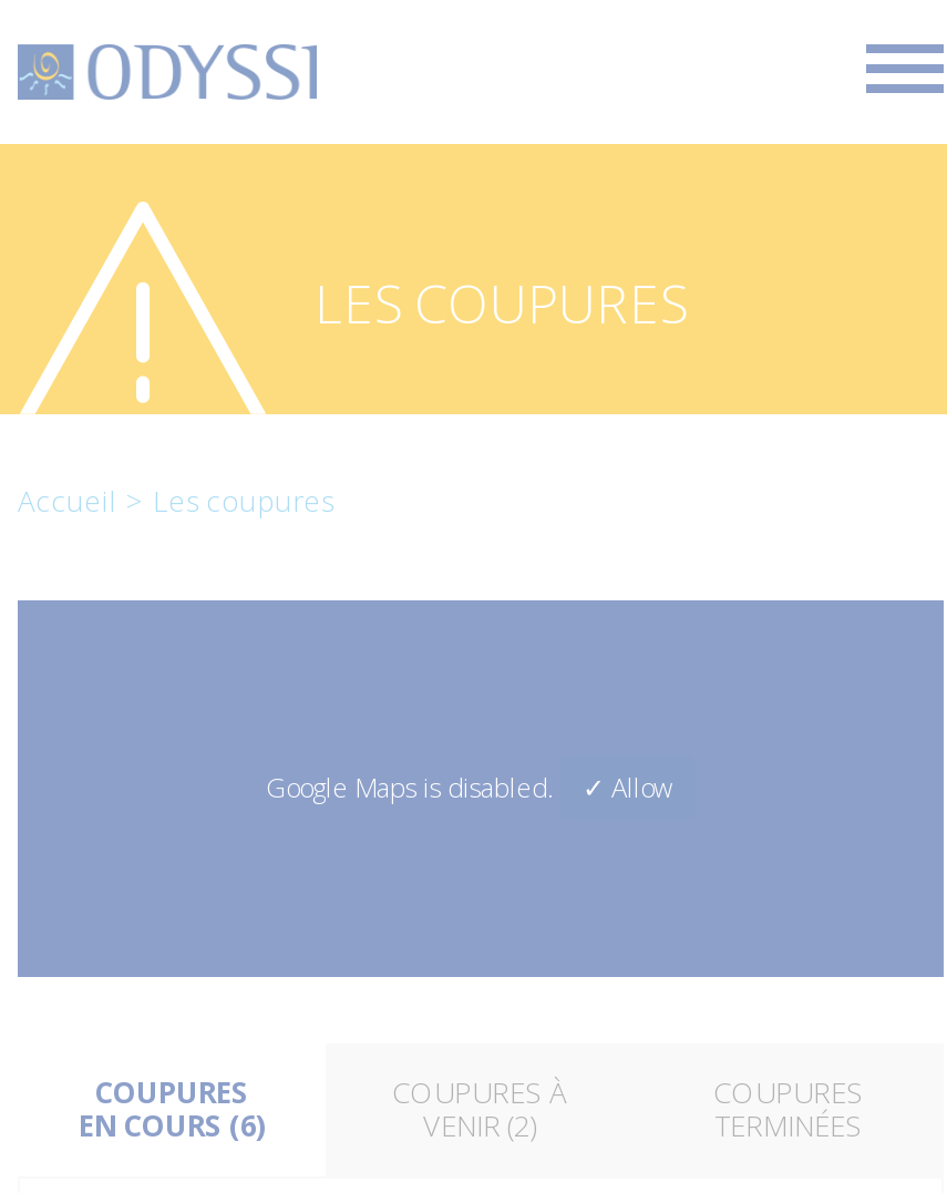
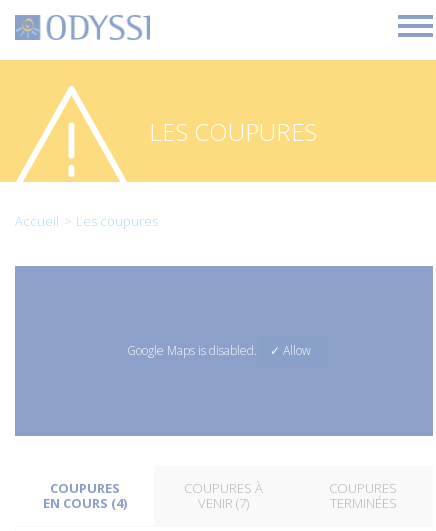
[79,1106,265,1146] EN COURS (6) -> [42,494,126,512] EN COURS (4)
[423,1106,536,1146] VENIR (2) -> [198,494,249,512] VENIR (7)

